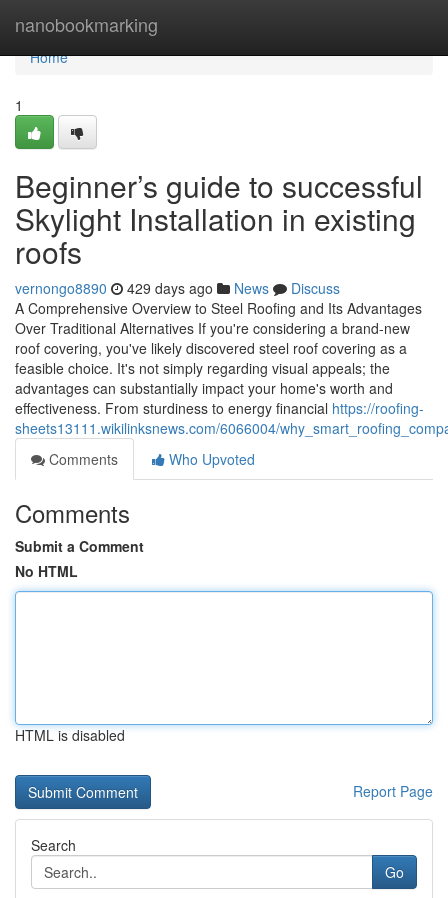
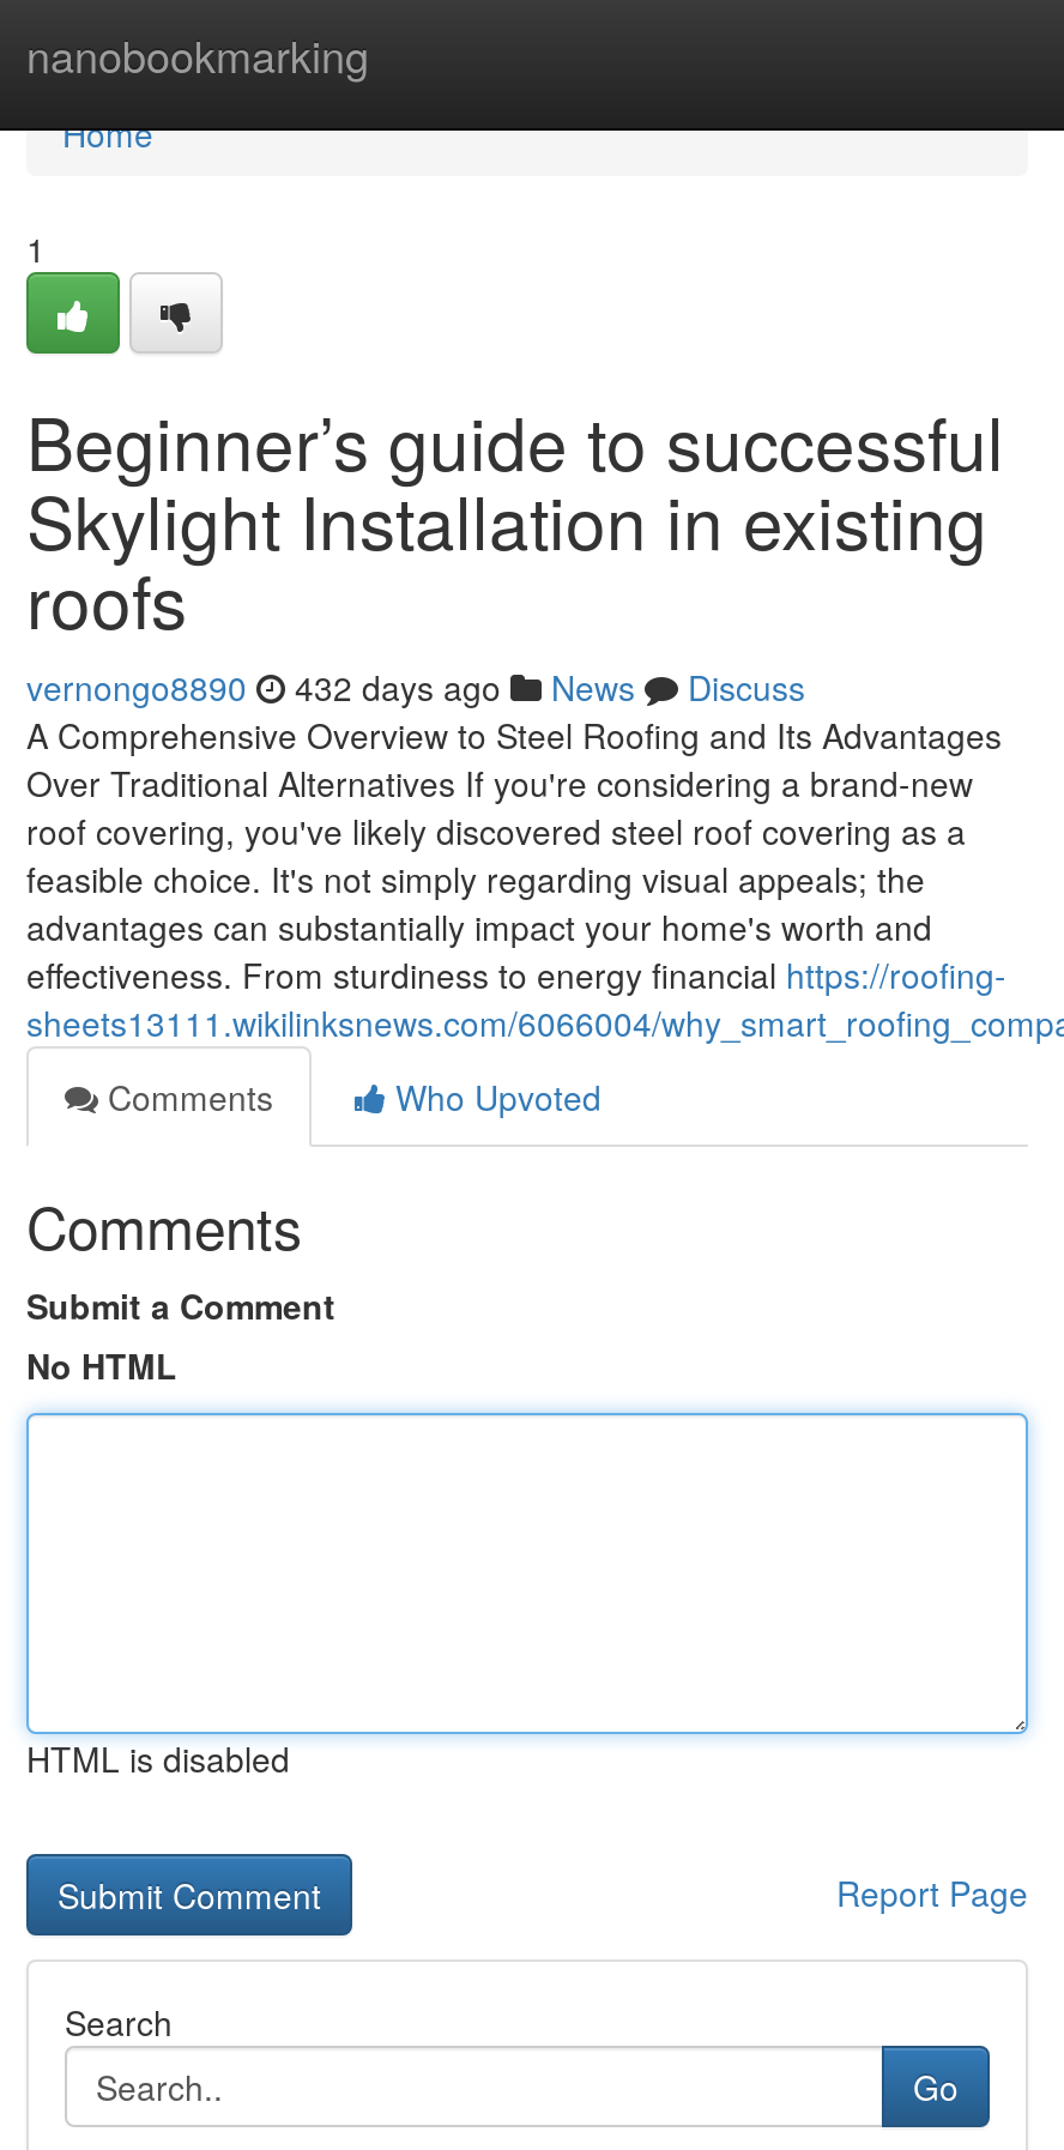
[15,278,340,298] vernongo8890 429 days ago News Discuss -> [26,663,805,711] vernongo8890 432 days ago News Discuss

